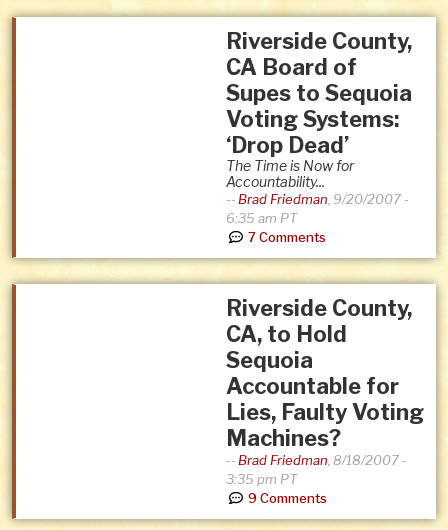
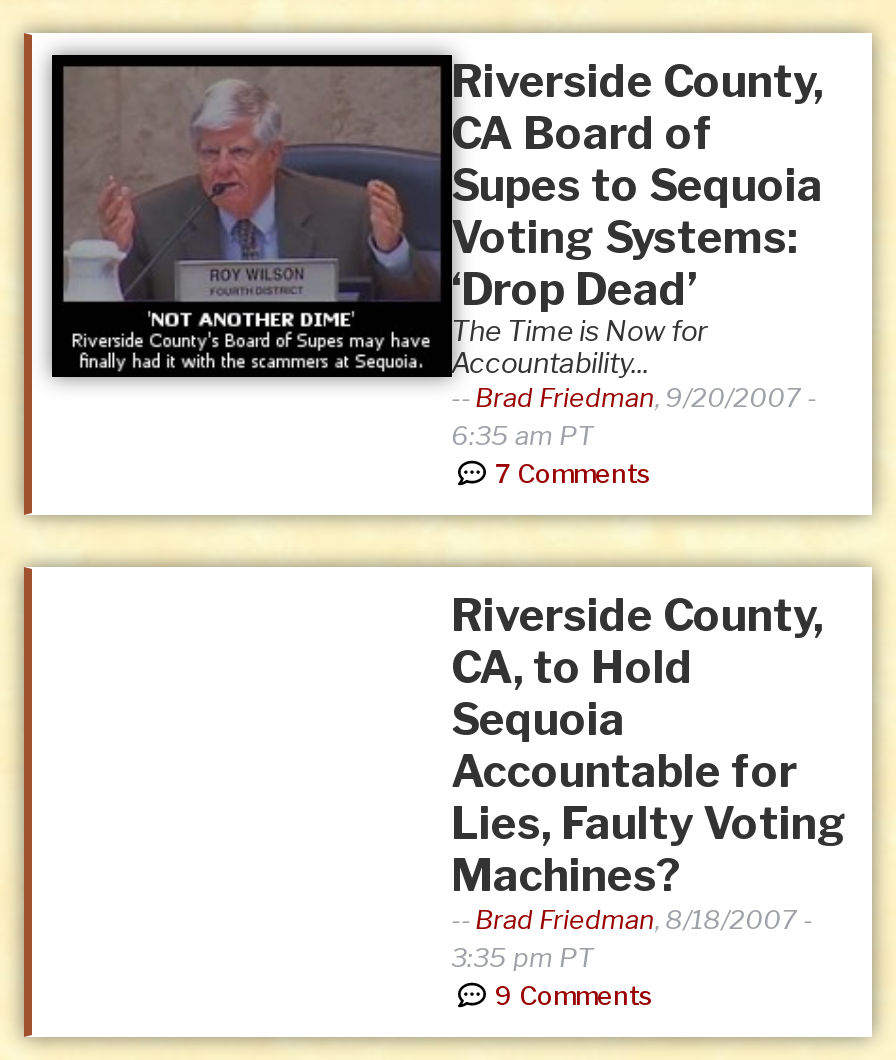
none -> [44,48,444,384] [image]

